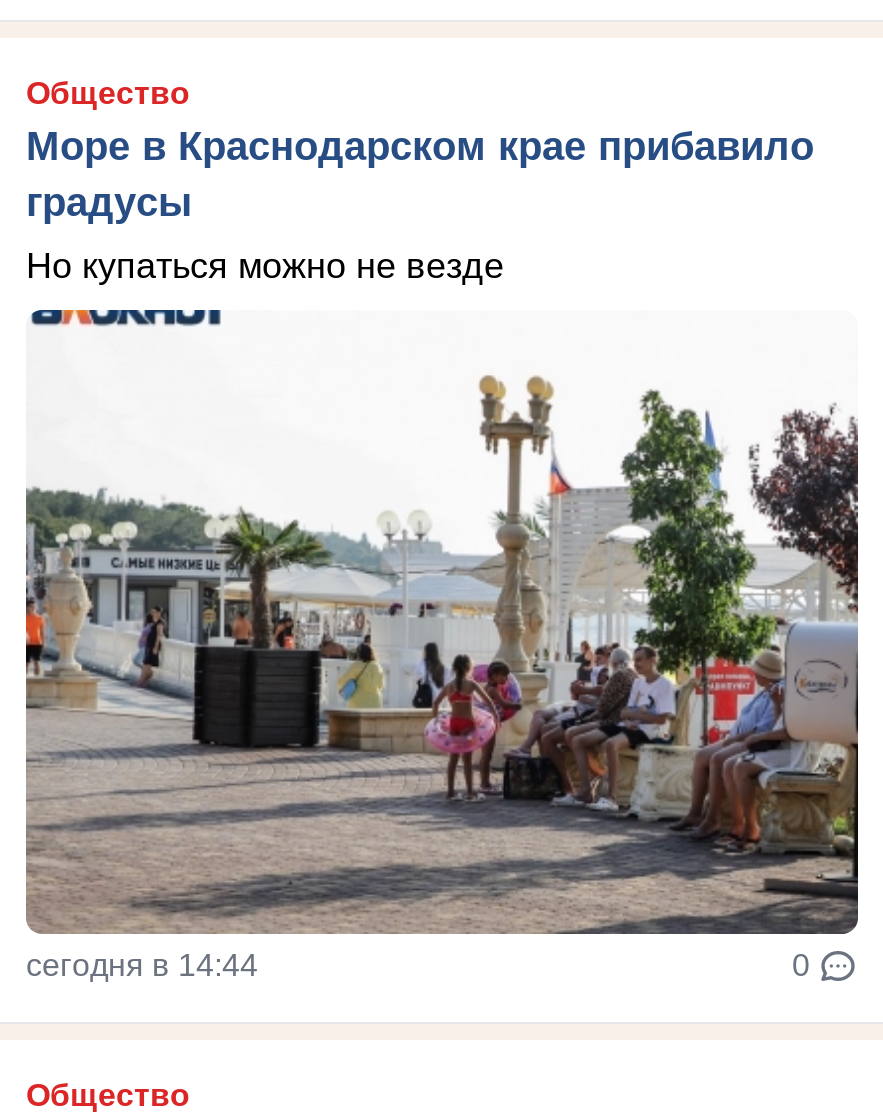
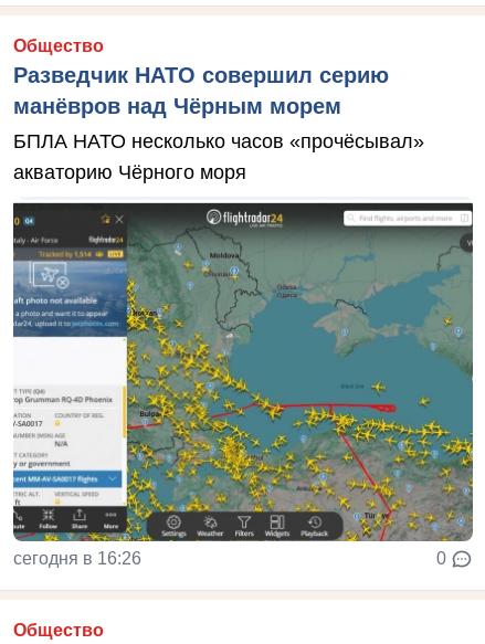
[26,123,814,223] Море в Краснодарском крае прибавило | градусы -> [13,63,389,118] Разведчик НАТО совершил серию | манёвров над Чёрным морем
[26,245,504,285] Но купаться можно не везде -> [13,130,424,183] БПЛА НАТО несколько часов «прочёсывал» | акваторию Чёрного моря
[24,374,860,981] [image] | сегодня в 14:44 -> [12,202,474,567] [image] | сегодня в 16:26

